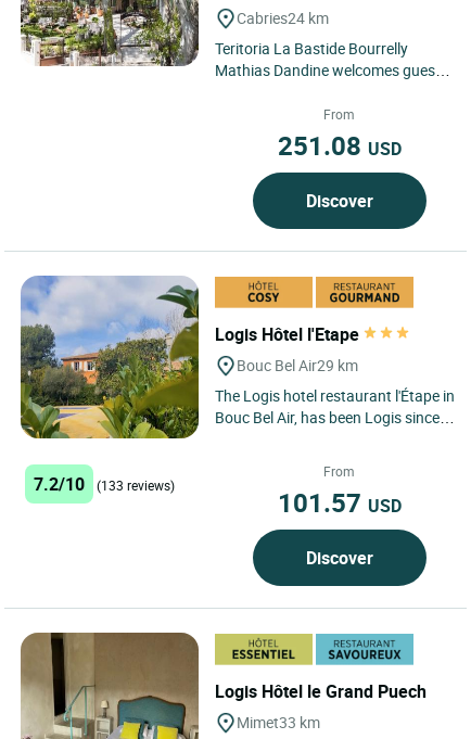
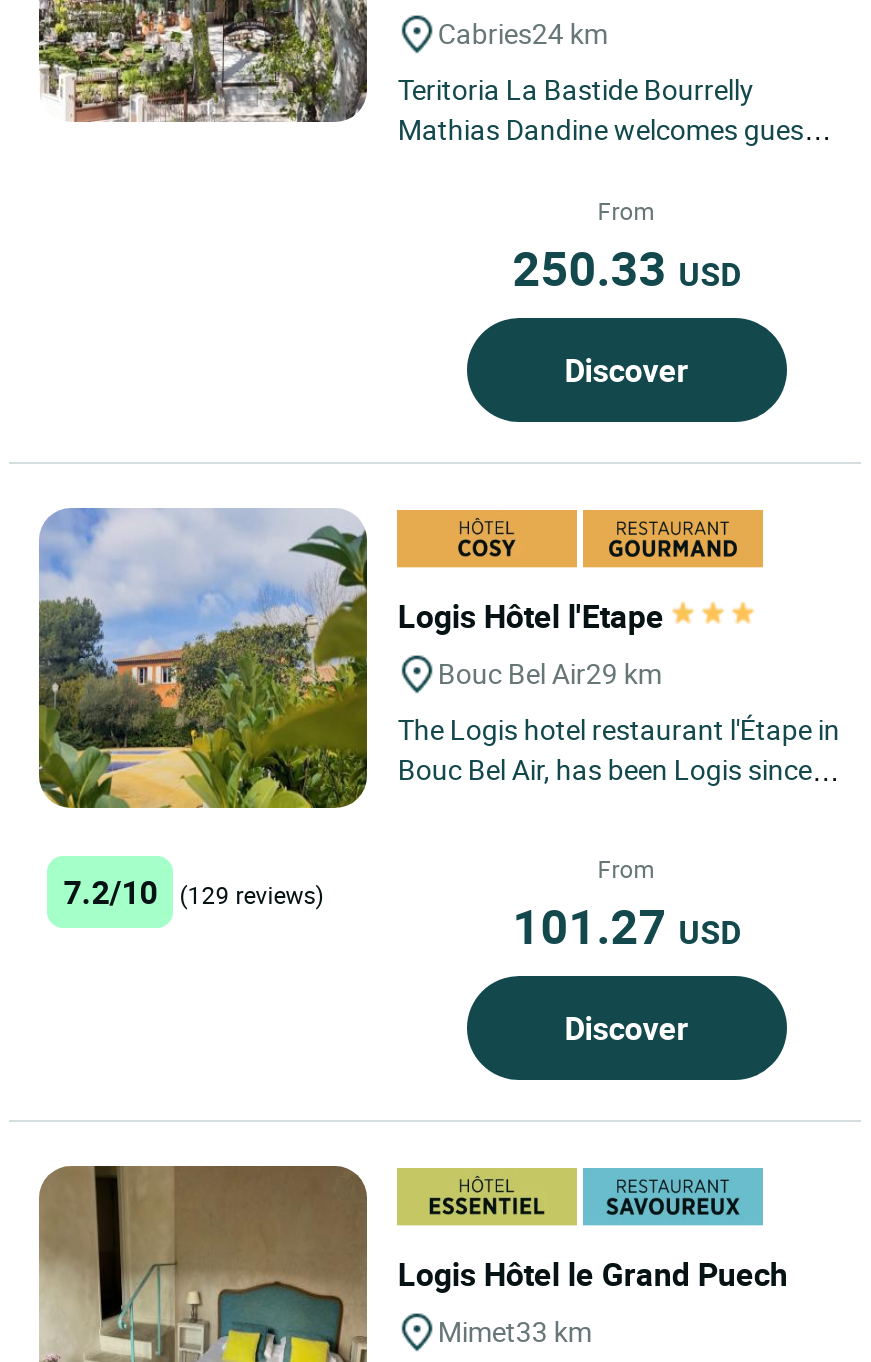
[277,128,401,163] 251.08 USD -> [512,236,740,300] 250.33 USD
[34,472,175,496] 7.2/10 (133 reviews) -> [63,870,323,914] 7.2/10 (129 reviews)
[277,485,401,520] 101.57 USD -> [512,894,740,958] 101.27 USD

